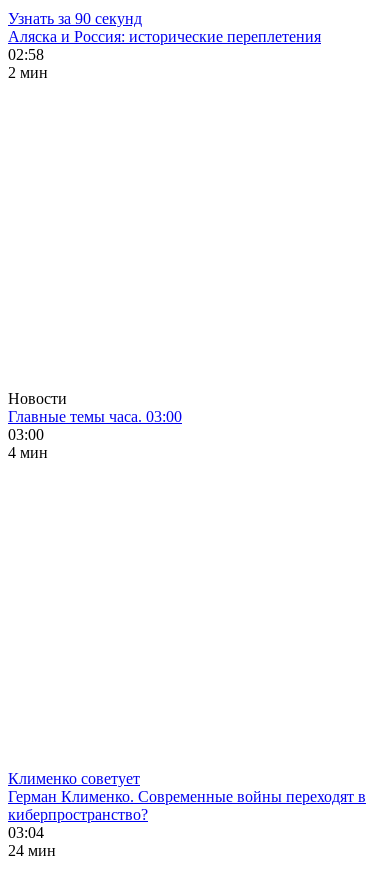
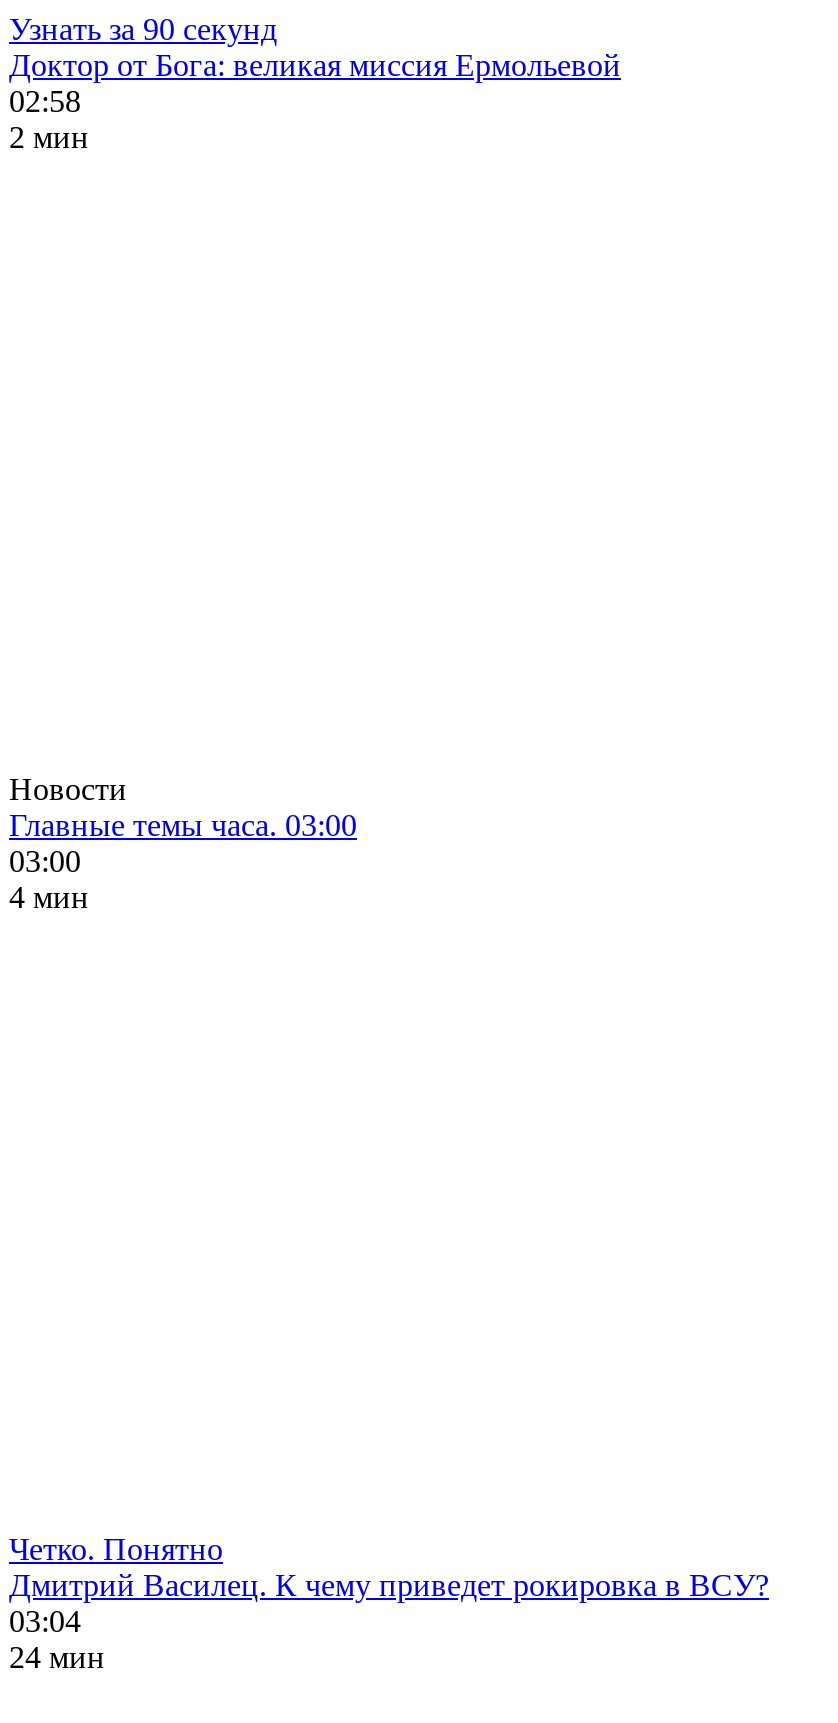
[8,28,321,45] Аляска и Россия: исторические переплетения -> [9,48,621,82] Доктор от Бога: великая миссия Ермольевой
[8,770,366,823] Клименко советует | Герман Клименко. Современные войны переходят в | киберпространство? -> [9,1532,769,1602] Четко. Понятно | Дмитрий Василец. К чему приведет рокировка в ВСУ?

